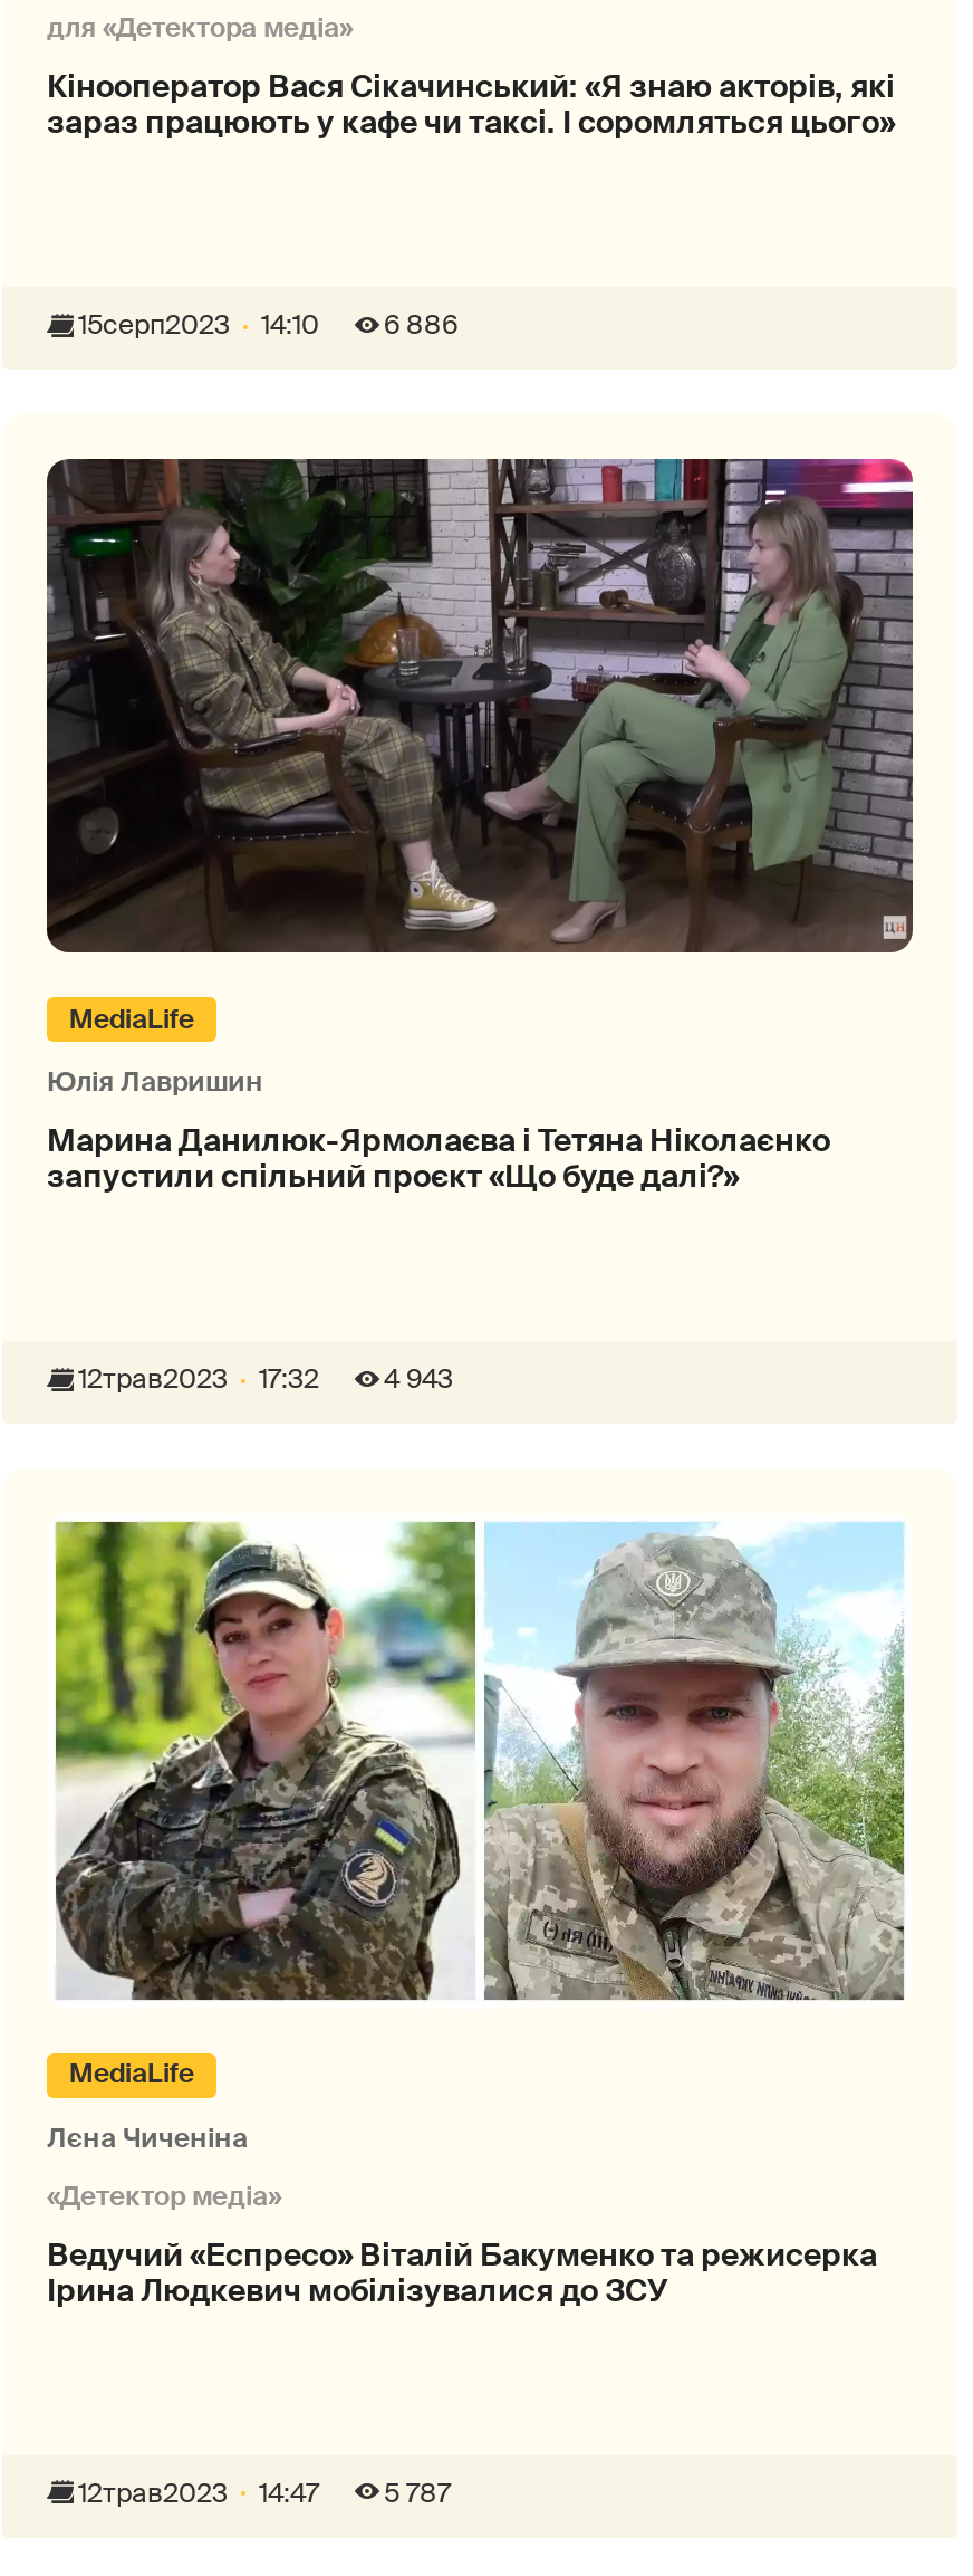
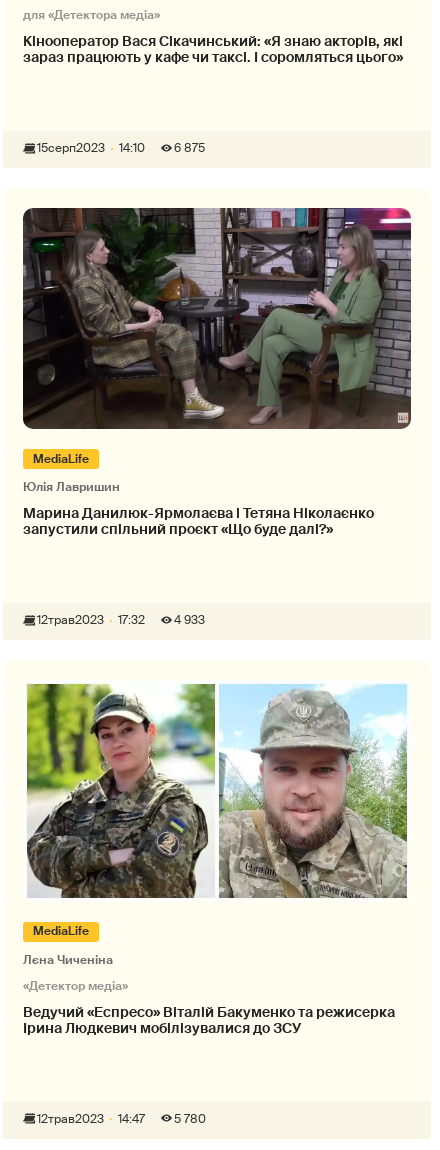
[78,307,457,343] 15серп2023 14:10 6 886 -> [37,140,205,156] 15серп2023 14:10 6 875
[78,1362,453,1398] 12трав2023 17:32 4 943 -> [37,612,205,628] 12трав2023 17:32 4 933
[384,2476,451,2511] 5 787 -> [174,1111,206,1127] 5 780

